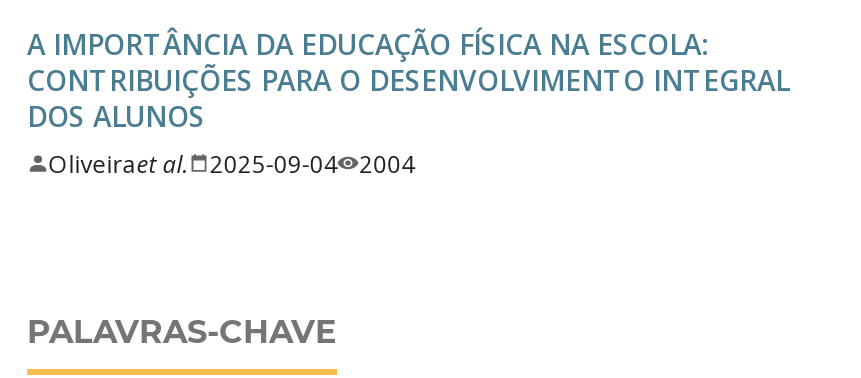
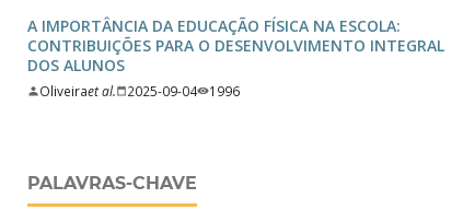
[48,147,415,179] Oliveiraet al. 2025-09-04 2004 -> [39,82,240,99] Oliveiraet al. 2025-09-04 1996

